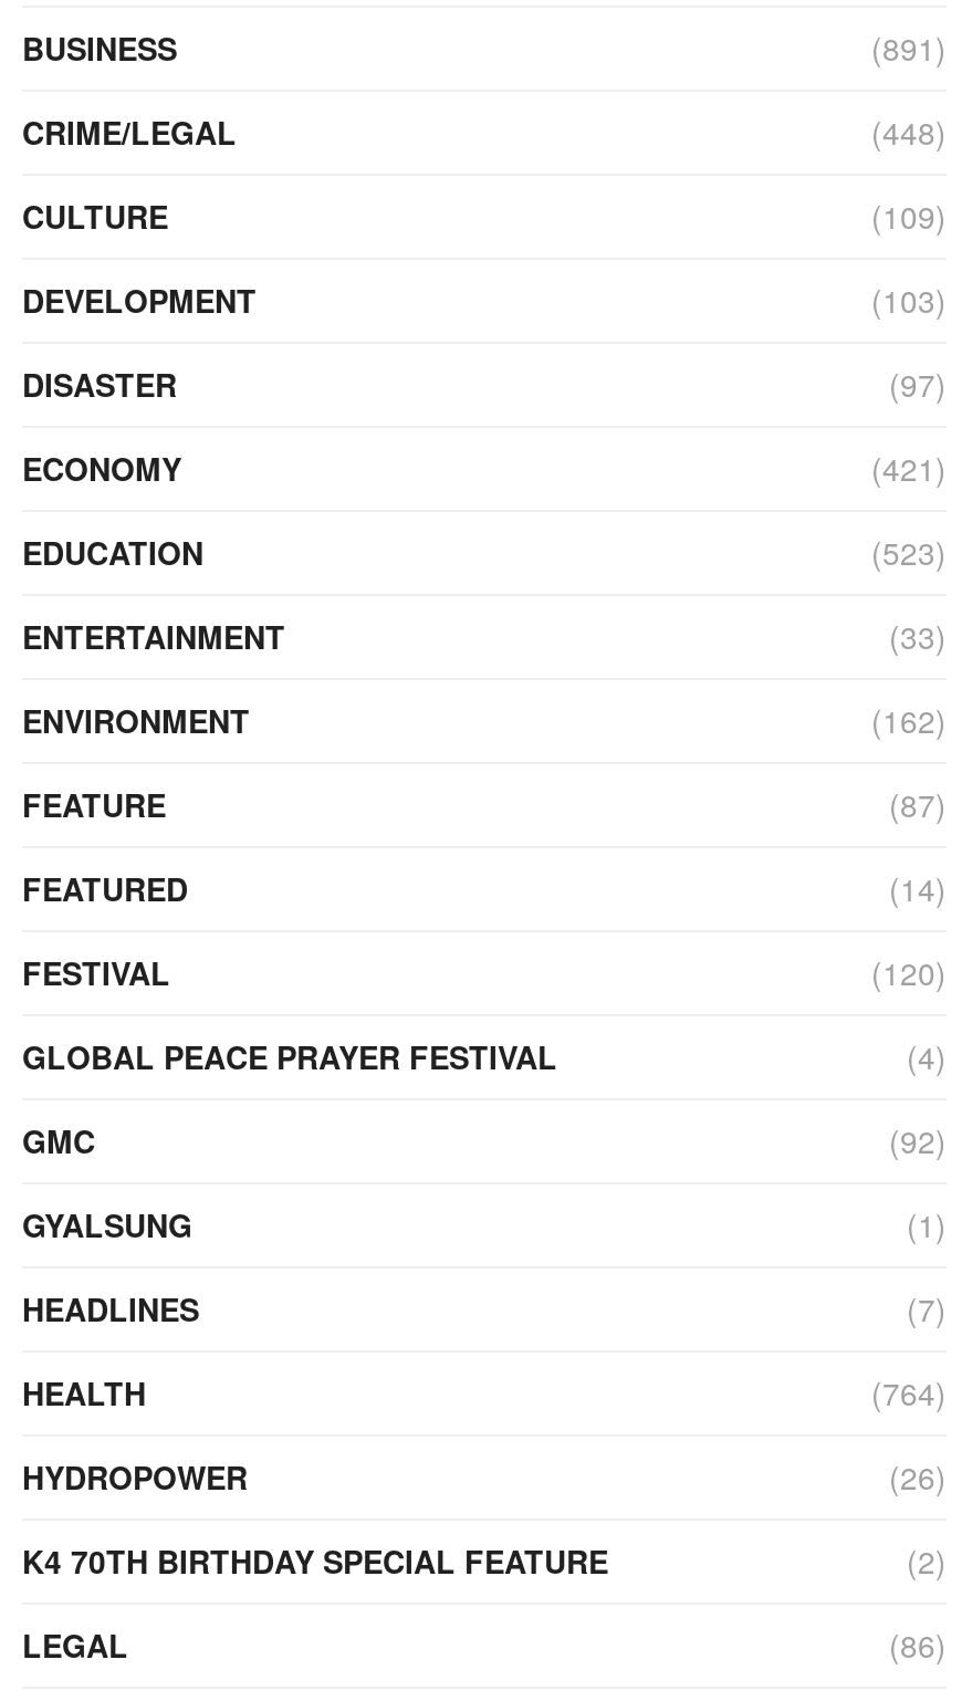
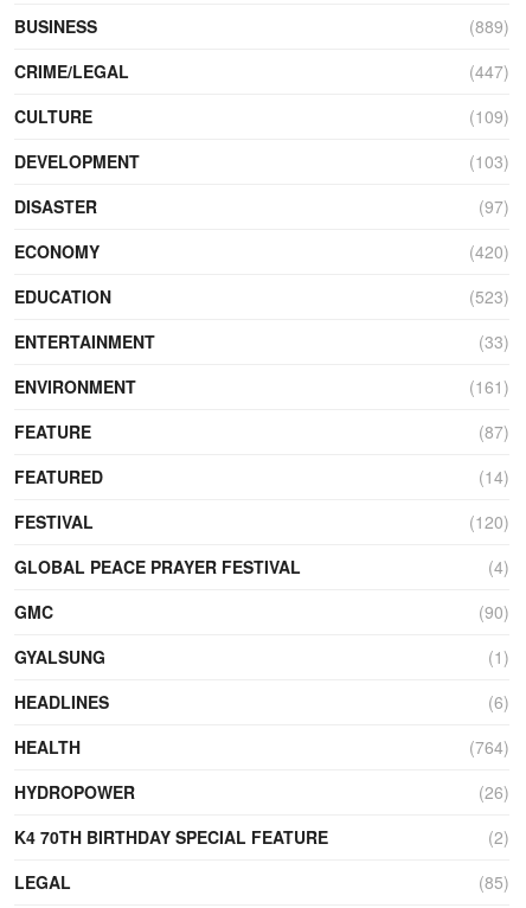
[871,24,947,69] (891) -> [469,14,509,37] (889)
[871,108,947,153] (448) -> [469,59,509,82] (447)
[871,445,947,489] (421) -> [469,239,509,263] (420)
[871,697,947,741] (162) -> [469,374,509,398] (161)
[889,1117,947,1161] (92) -> [479,599,509,623] (90)
[907,1285,947,1329] (7) -> [488,689,509,713] (6)
[889,1621,947,1666] (86) -> [479,869,509,893] (85)

